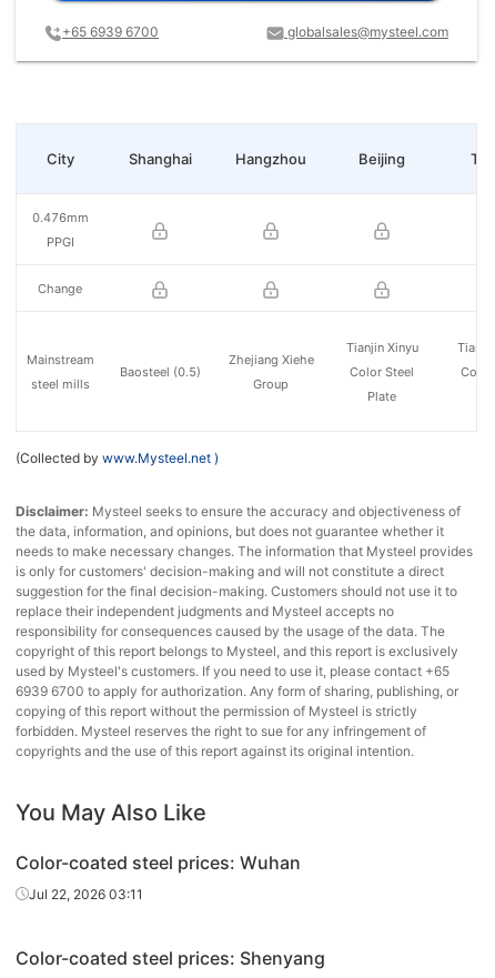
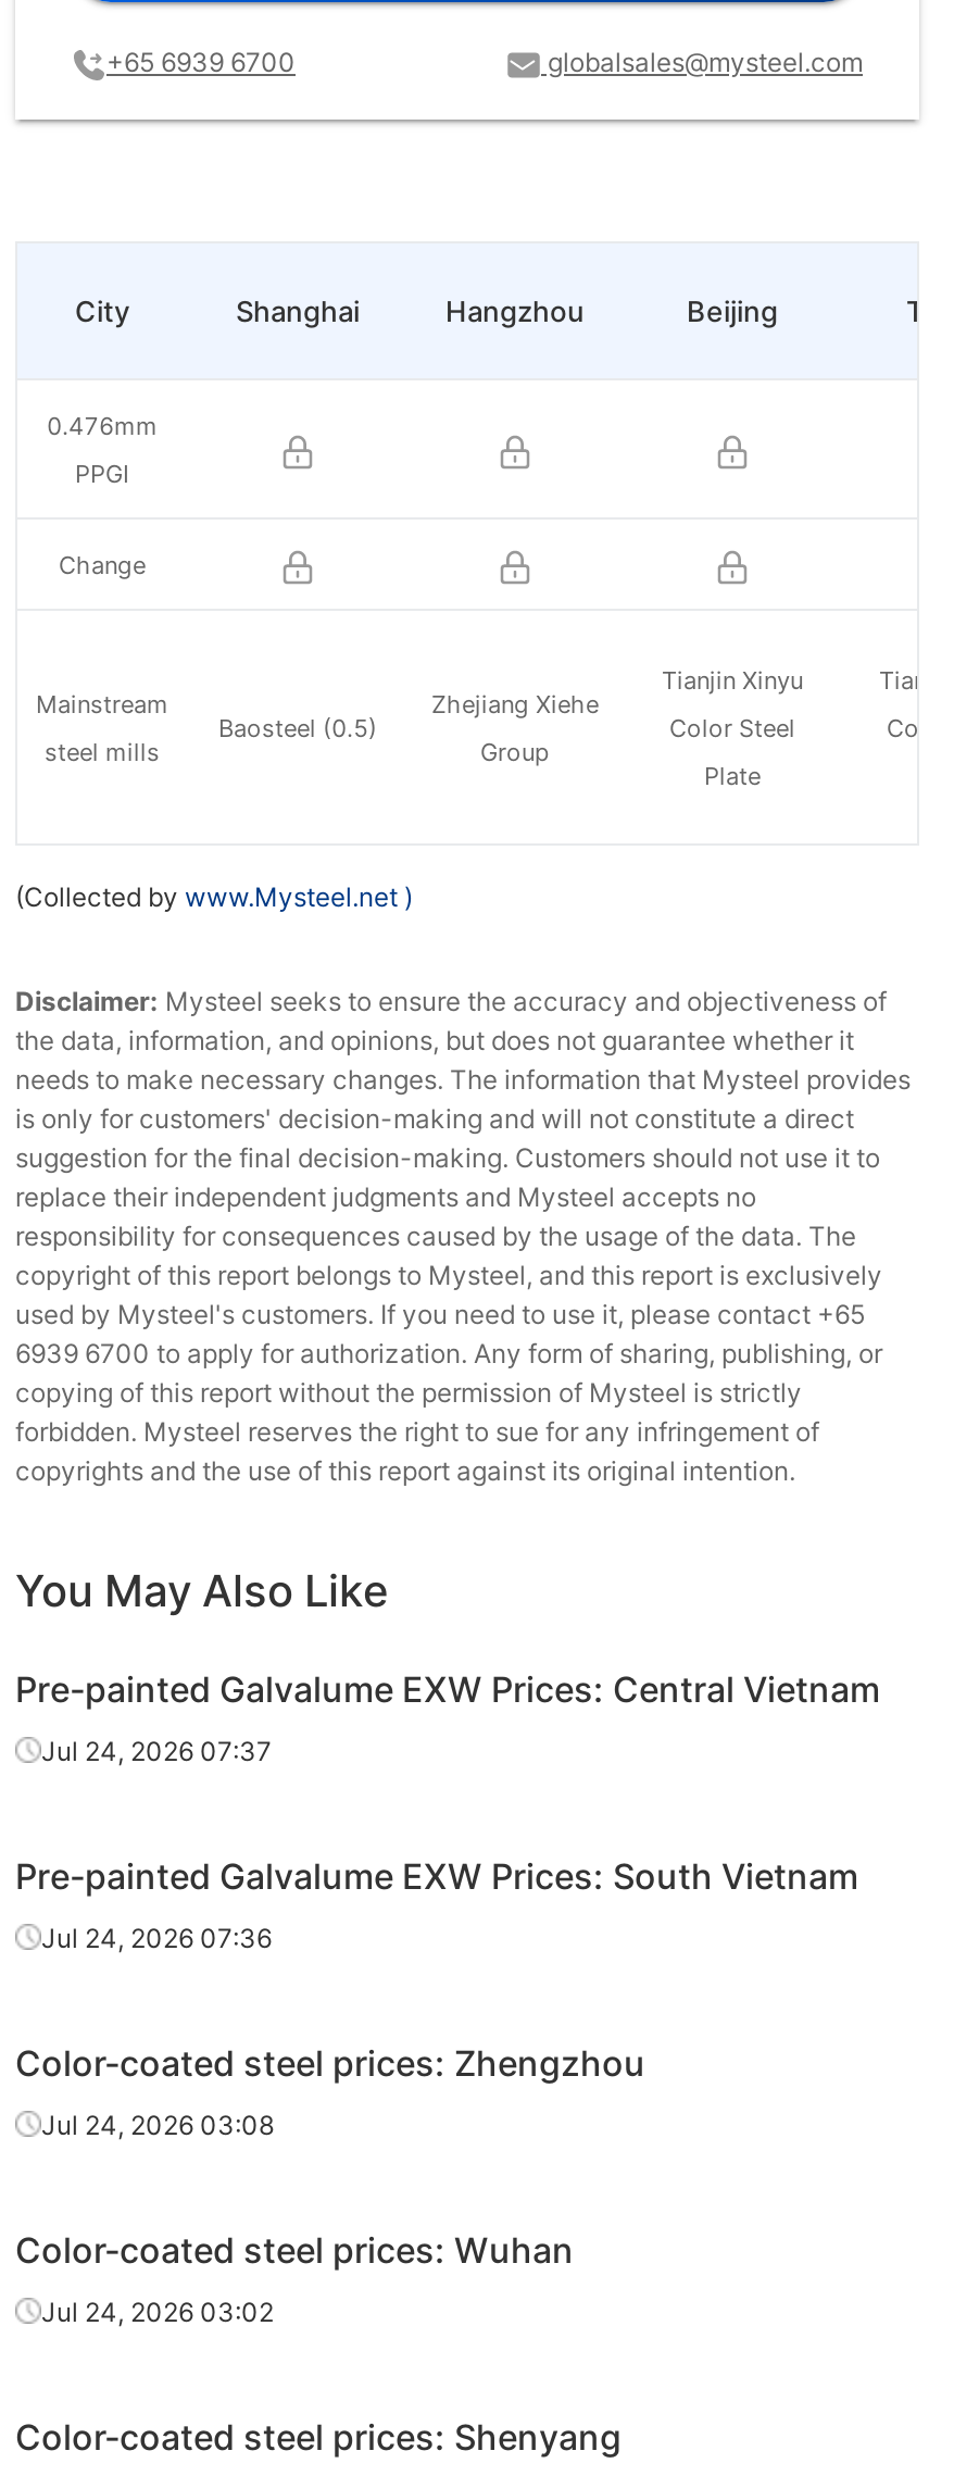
none -> [15,1667,880,2141] Pre-painted Galvalume EXW Prices: Central Vietnam | Jul 24, 2026 07:37 | Pre-painted Galvalume EXW Prices: South Vietnam | Jul 24, 2026 07:36 | Color-coated steel prices: Zhengzhou | Jul 24, 2026 03:08
[29,886,143,903] Jul 22, 2026 03:11 -> [41,2296,274,2328] Jul 24, 2026 03:02

